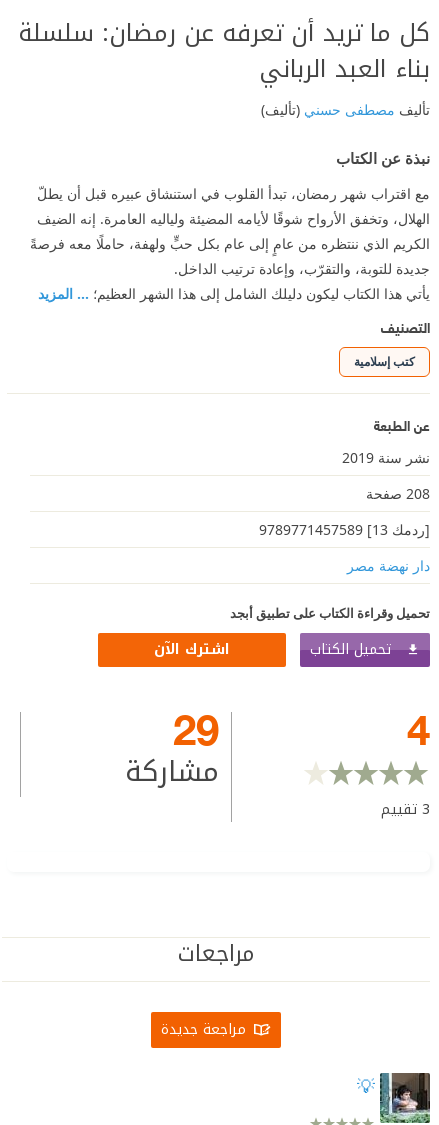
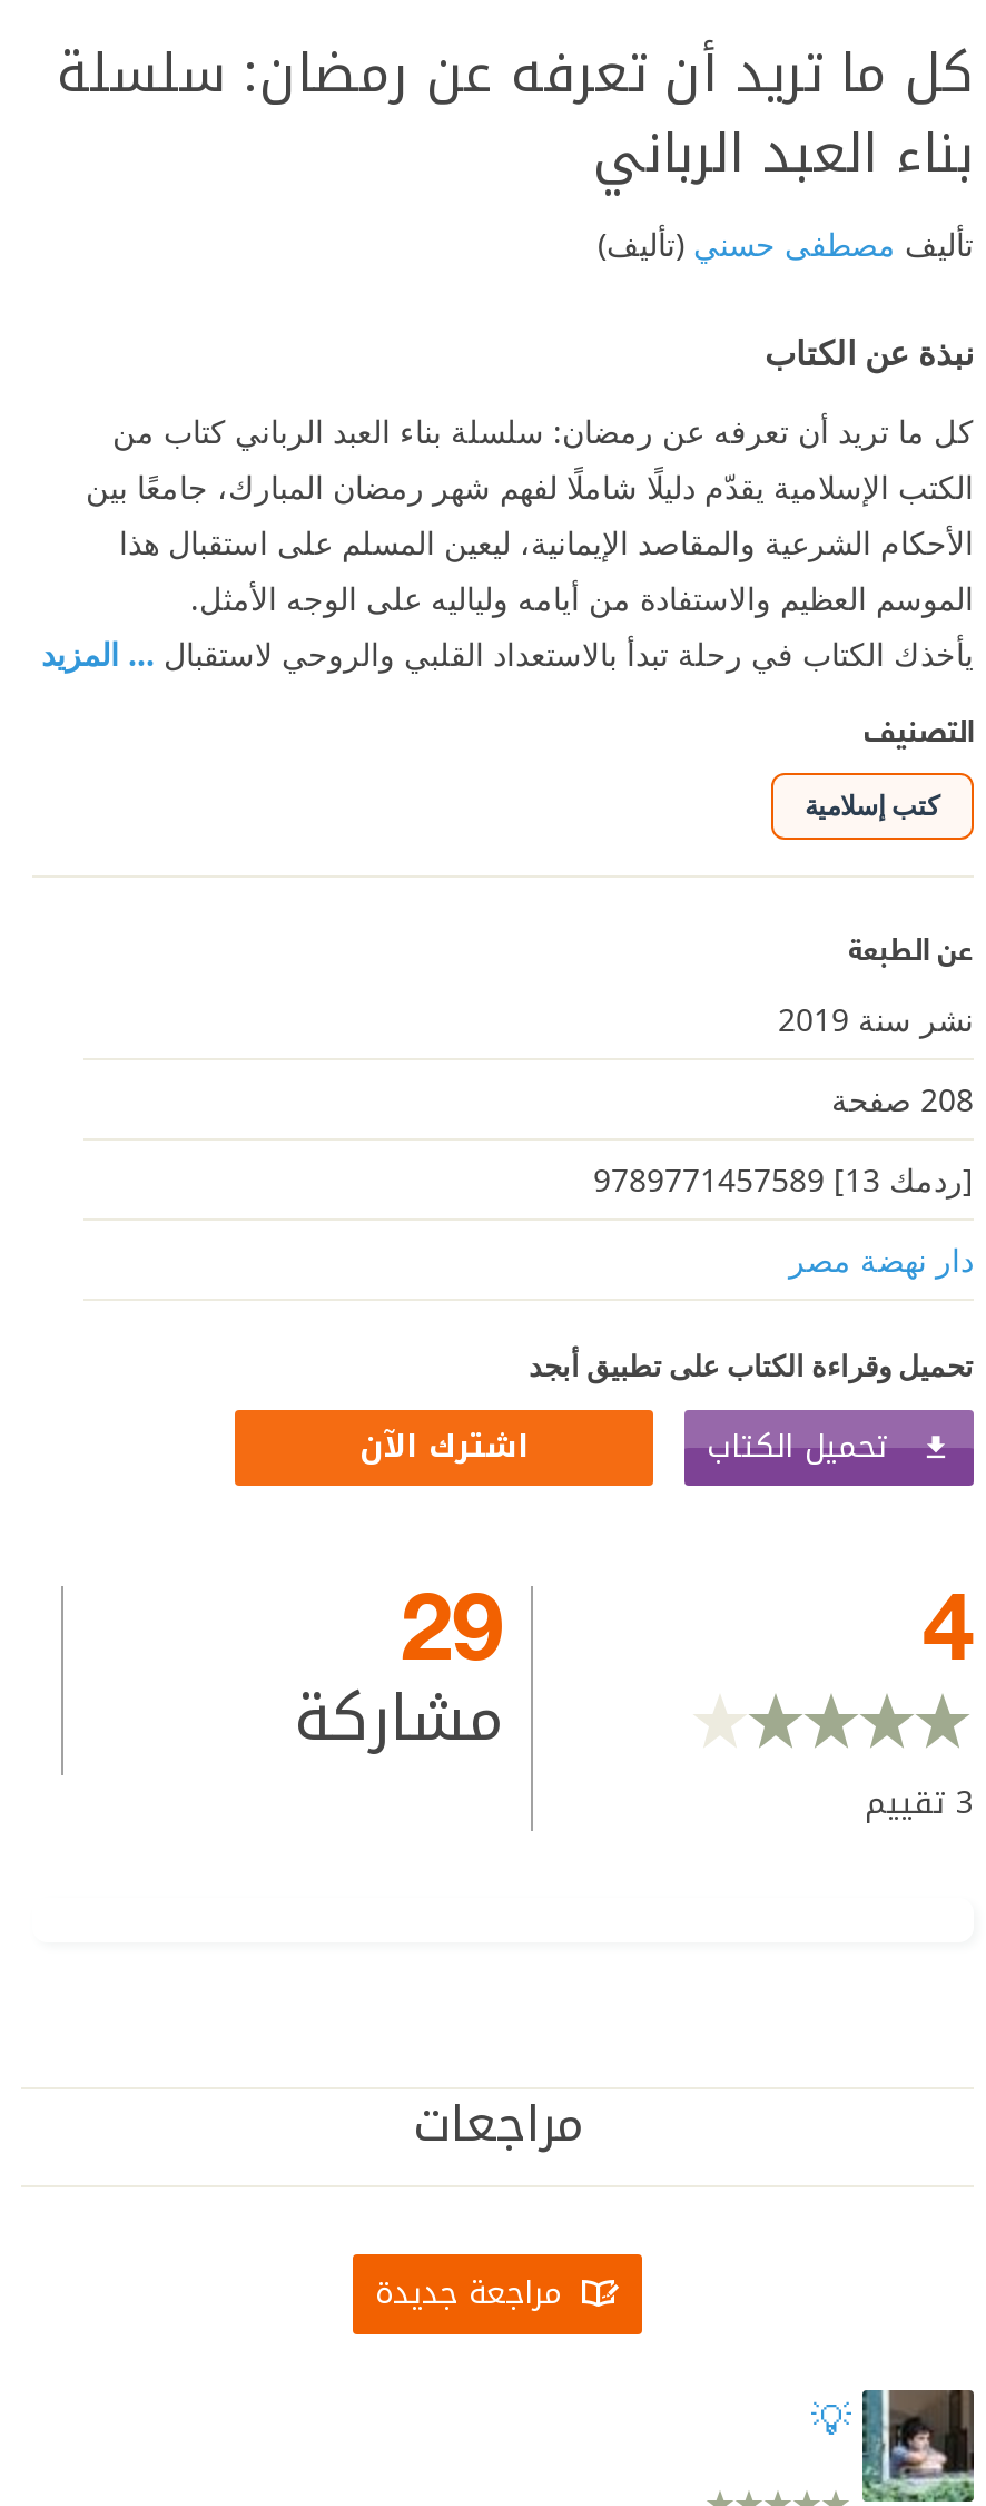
[30,184,430,303] مع اقتراب شهر رمضان، تبدأ القلوب في استنشاق عبيره قبل أن يطلّ | الهلال، وتخفق الأرواح شوقًا لأيامه المضيئة ولياليه العامرة. إنه الضيف | الكريم الذي ننتظره من عامٍ إلى عام بكل حبٍّ ولهفة، حاملًا معه فرصةً | جديدة للتوبة، والتقرّب، وإعادة ترتيب الداخل. | يأتي هذا الكتاب ليكون دليلك الشامل إلى هذا الشهر العظيم؛... المزيد -> [41,409,974,674] كل ما تريد أن تعرفه عن رمضان: سلسلة بناء العبد الرباني كتاب من | الكتب الإسلامية يقدّم دليلًا شاملًا لفهم شهر رمضان المبارك، جامعًا بين | الأحكام الشرعية والمقاصد الإيمانية، ليعين المسلم على استقبال هذا | الموسم العظيم والاستفادة من أيامه ولياليه على الوجه الأمثل. | يأخذك الكتاب في رحلة تبدأ بالاستعداد القلبي والروحي لاستقبال... المزيد

